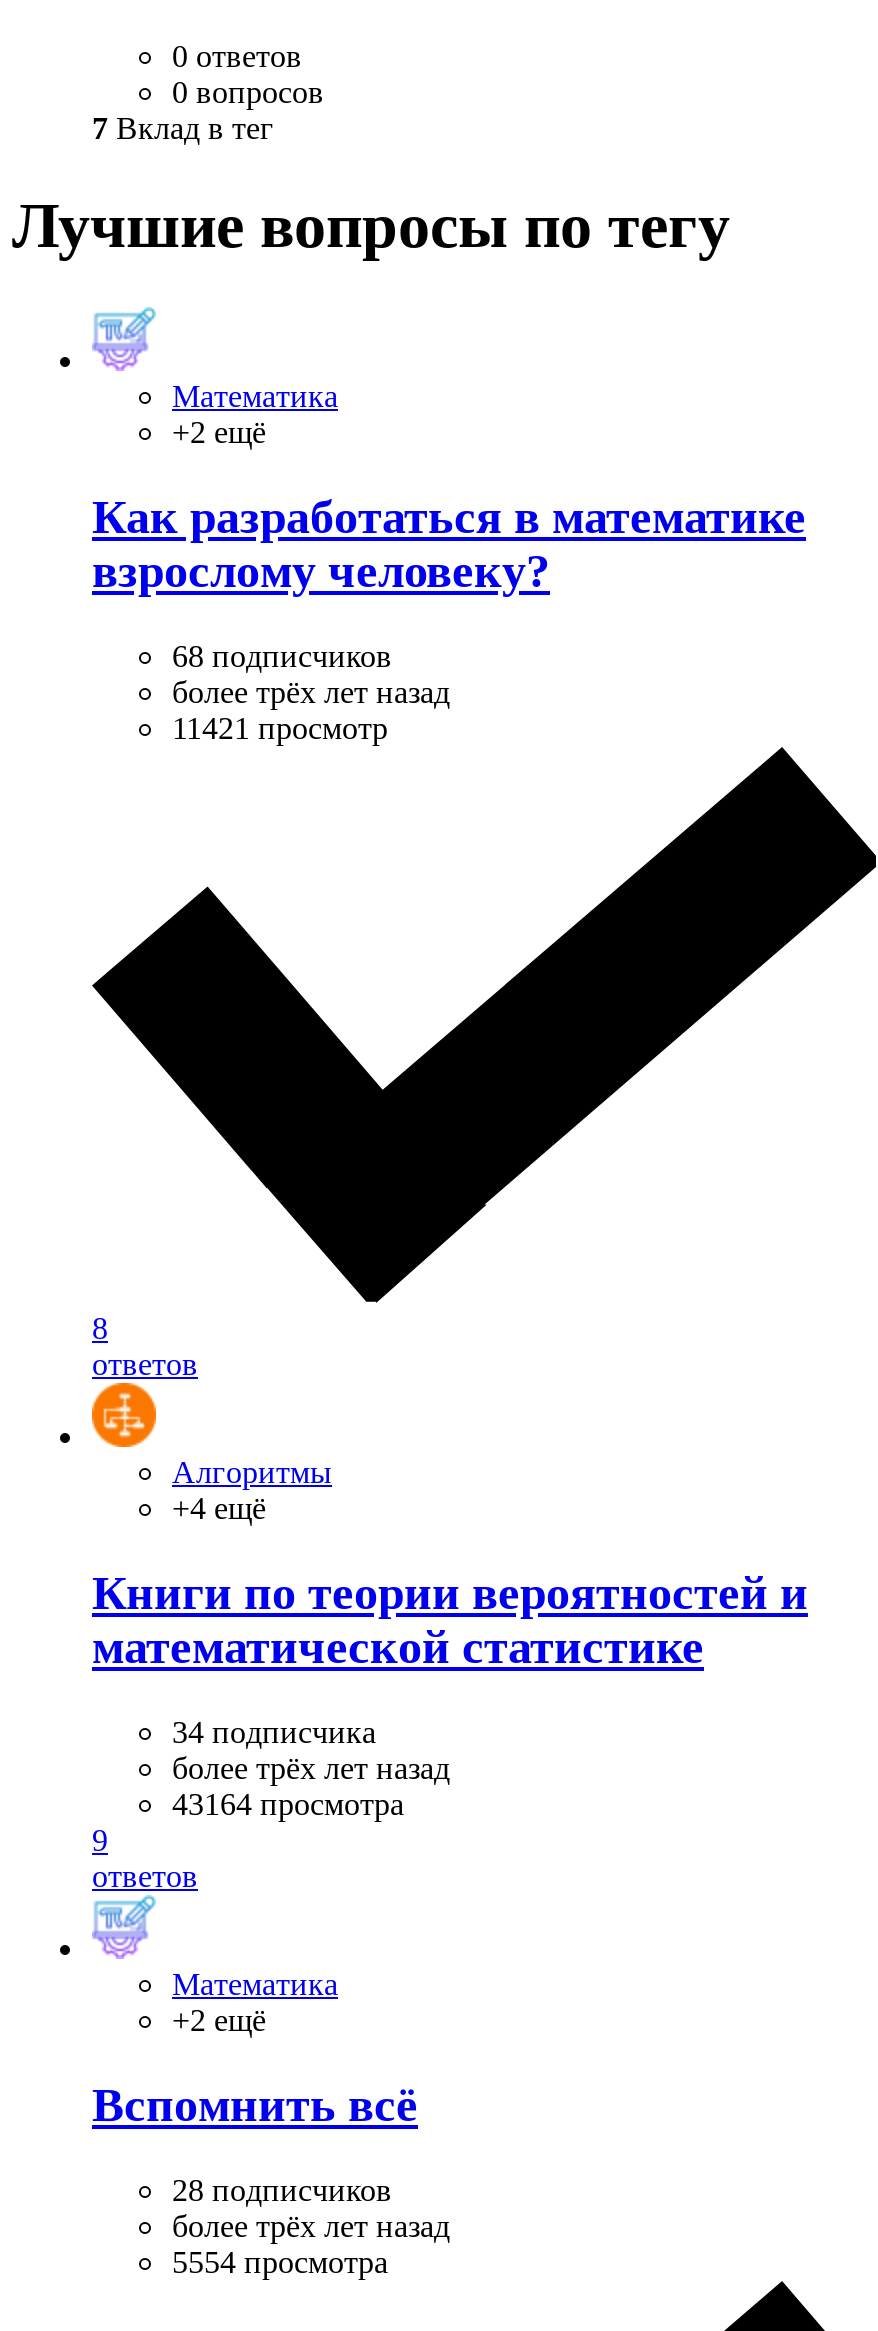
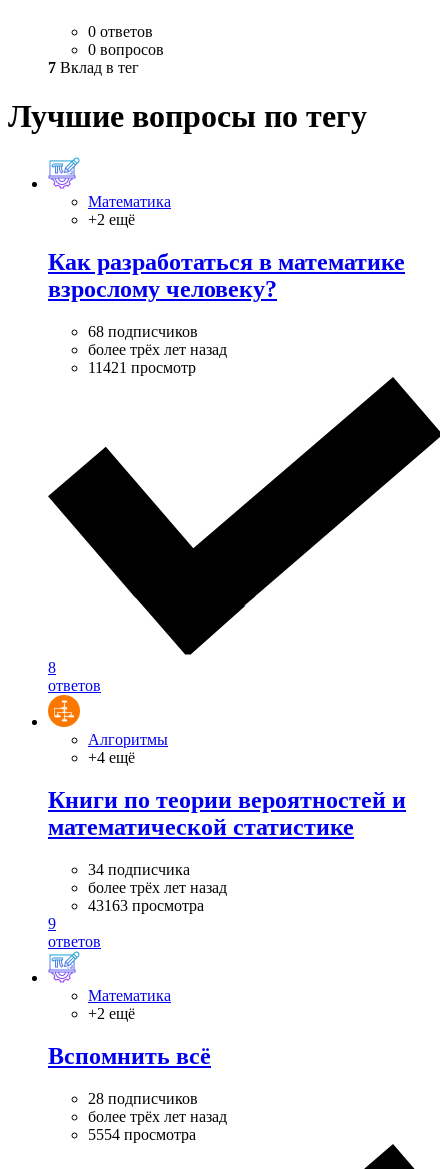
[172,1787,404,1821] 43164 просмотра -> [88,897,204,914] 43163 просмотра

